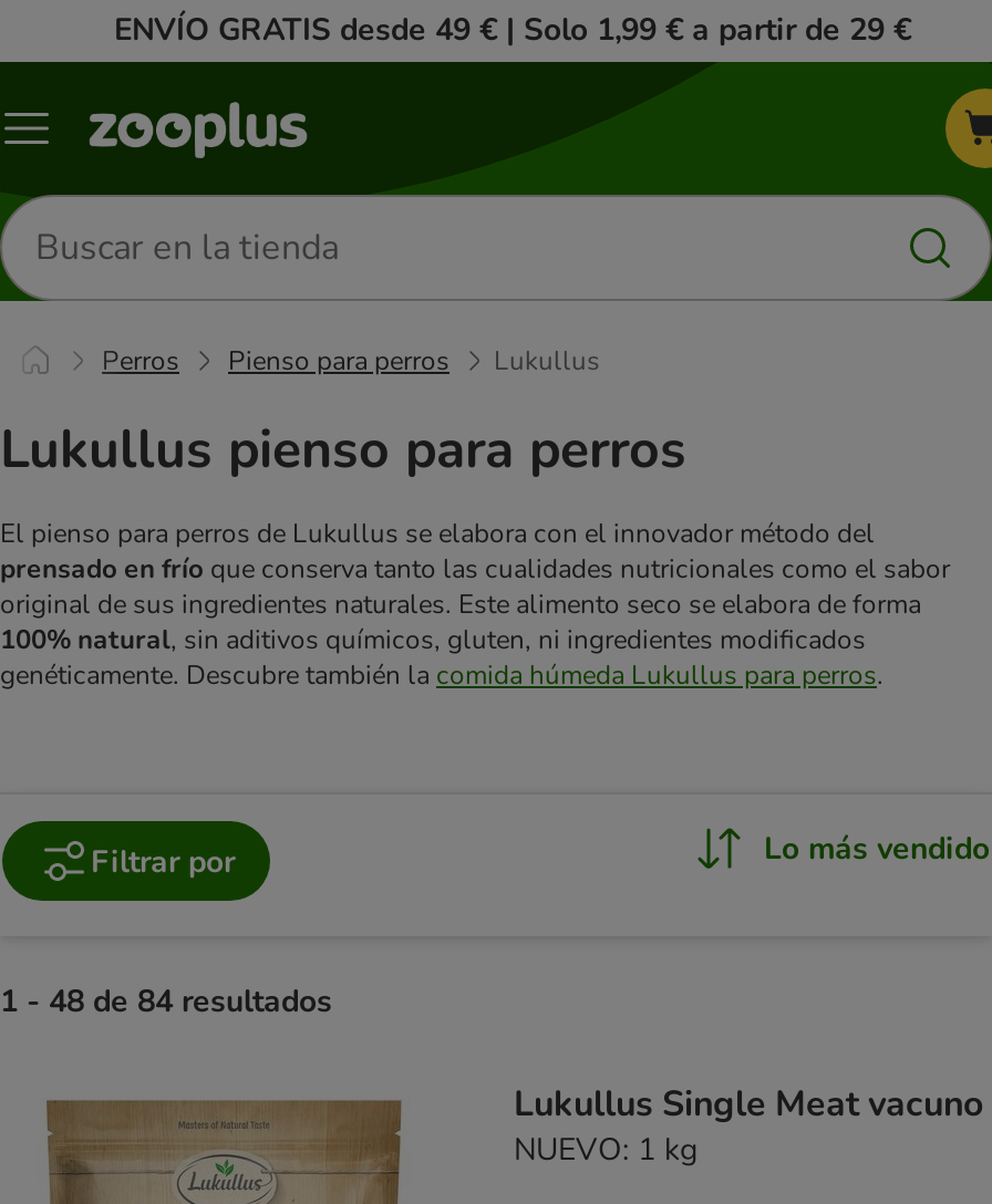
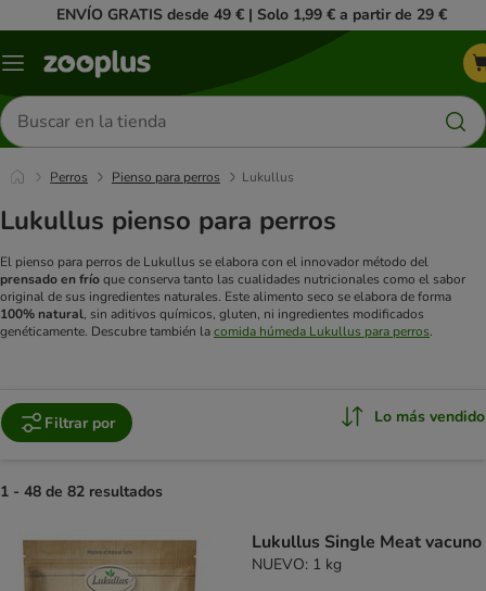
[0,981,332,1023] 1 - 48 de 84 resultados -> [0,481,163,502] 1 - 48 de 82 resultados

